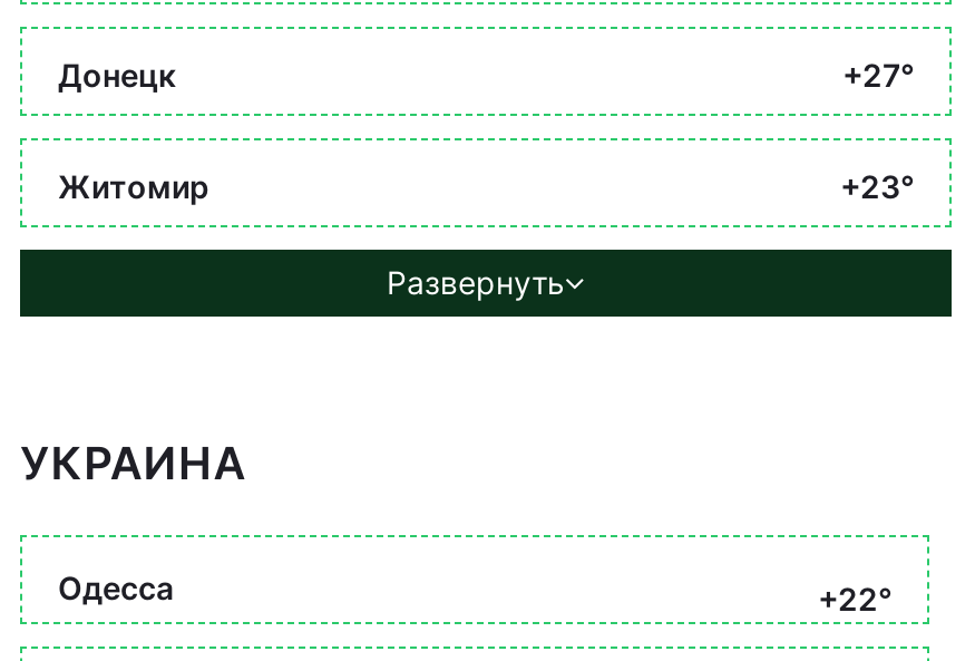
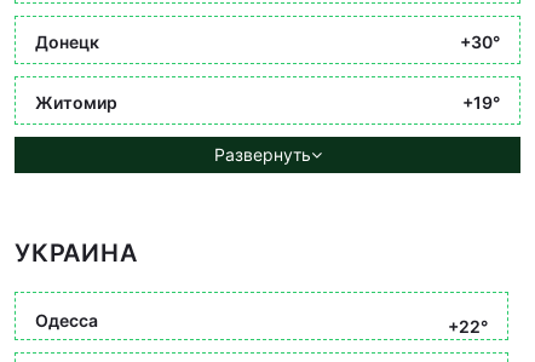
[842,55,914,93] +27° -> [460,31,500,51] +30°
[840,166,914,204] +23° -> [462,91,500,112] +19°

